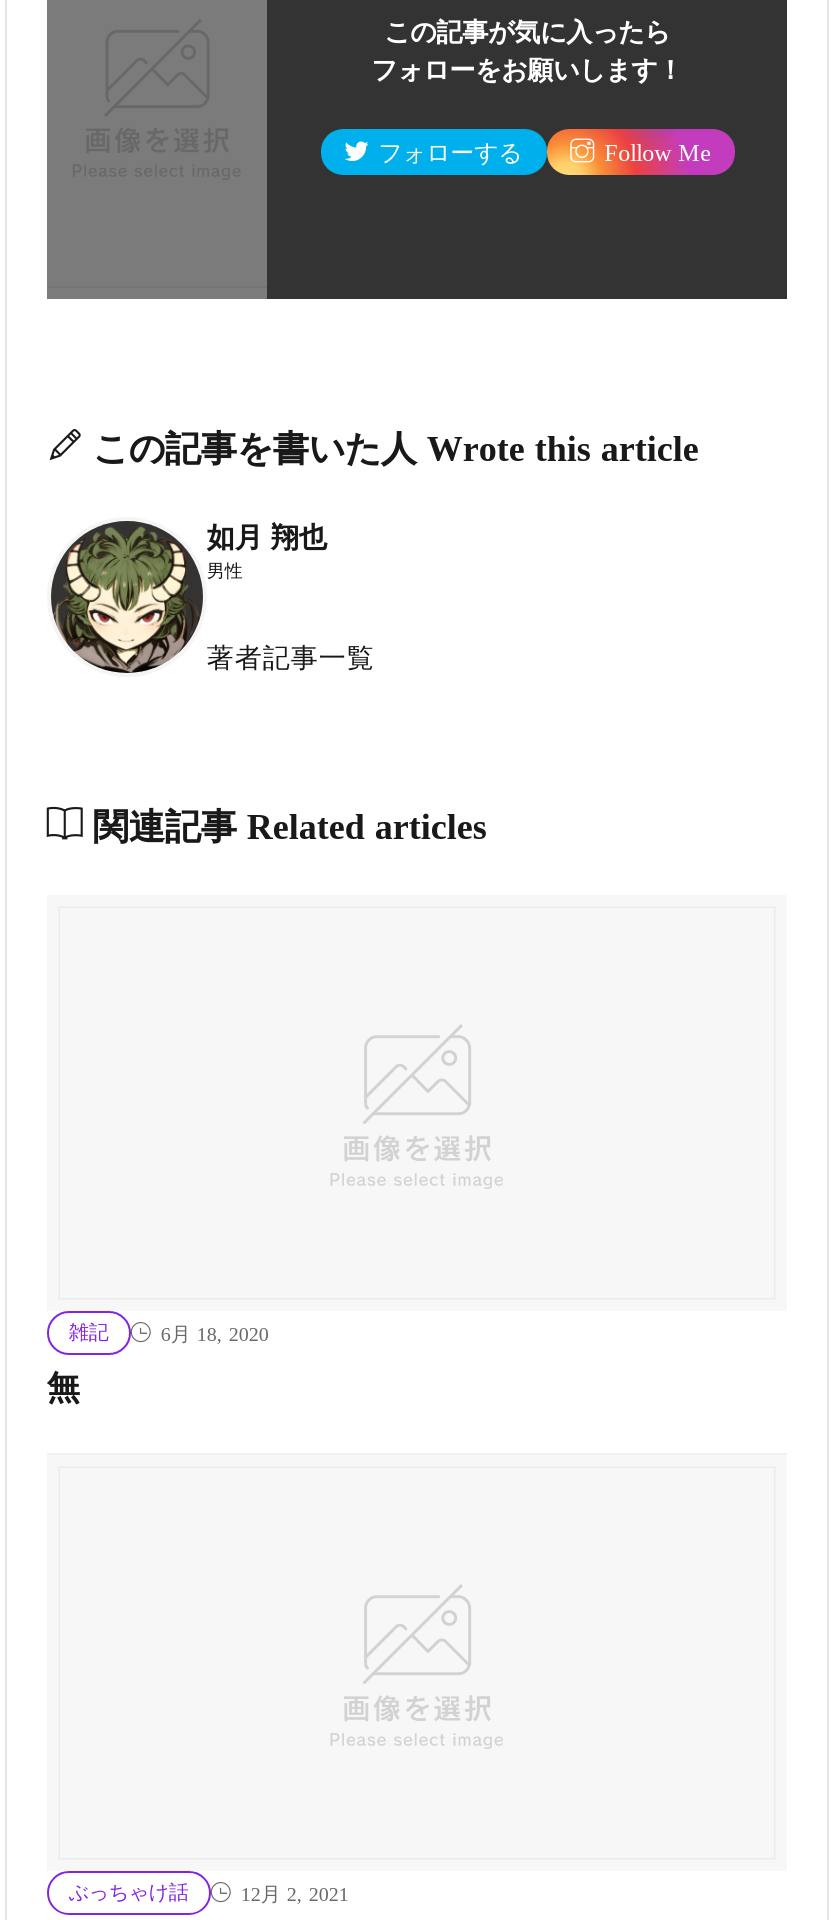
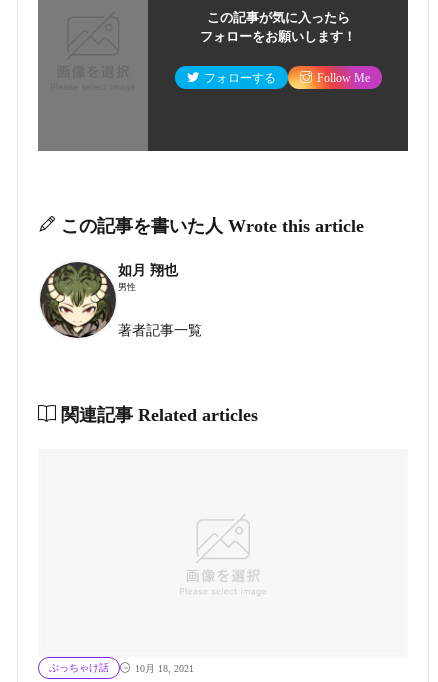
[47,1321,269,1407] 雑記 | 6月 18, 2020 | 無 -> none
[241,1883,349,1905] 12月 2, 2021 -> [135,663,194,674] 10月 18, 2021

